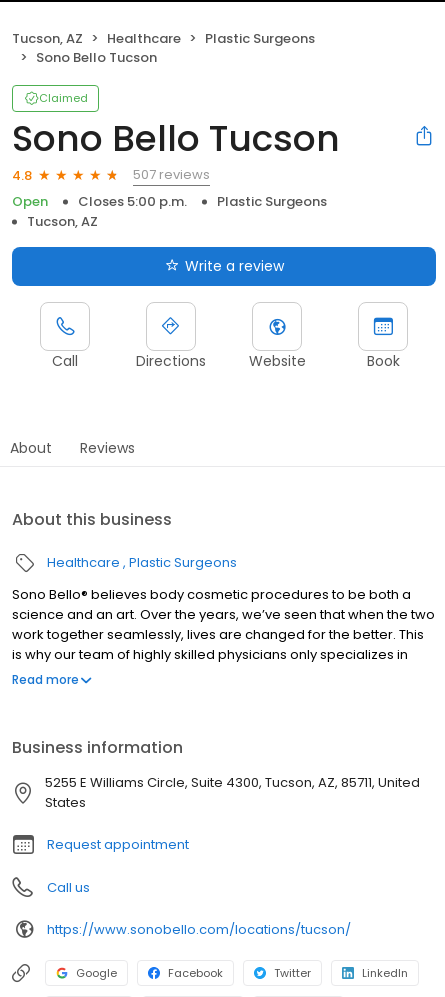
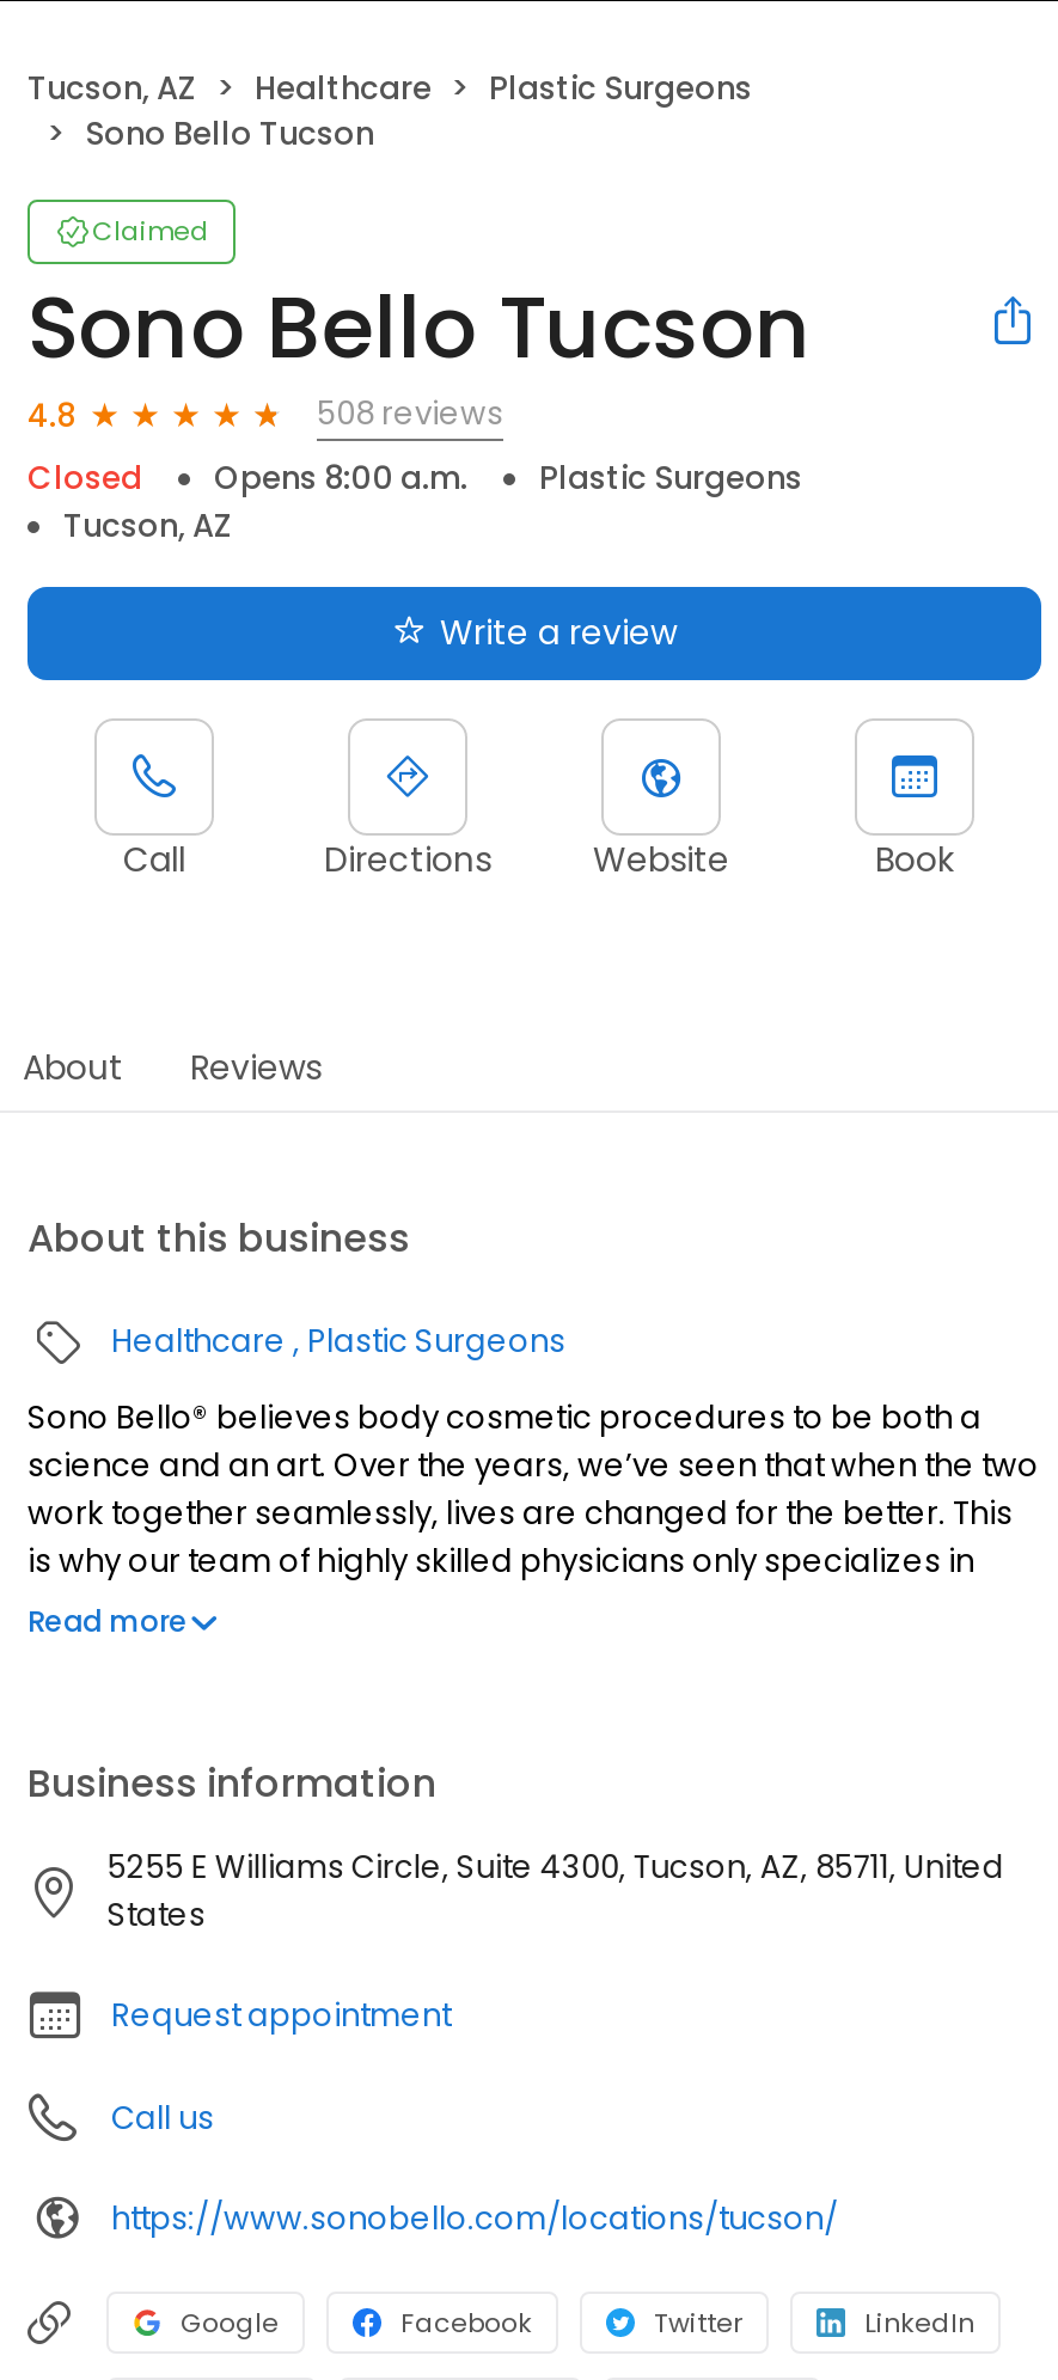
[12,165,210,211] 507 reviews | Open | Closes 5:00 p.m. -> [27,391,503,501] 508 reviews | Closed | Opens 8:00 a.m.

